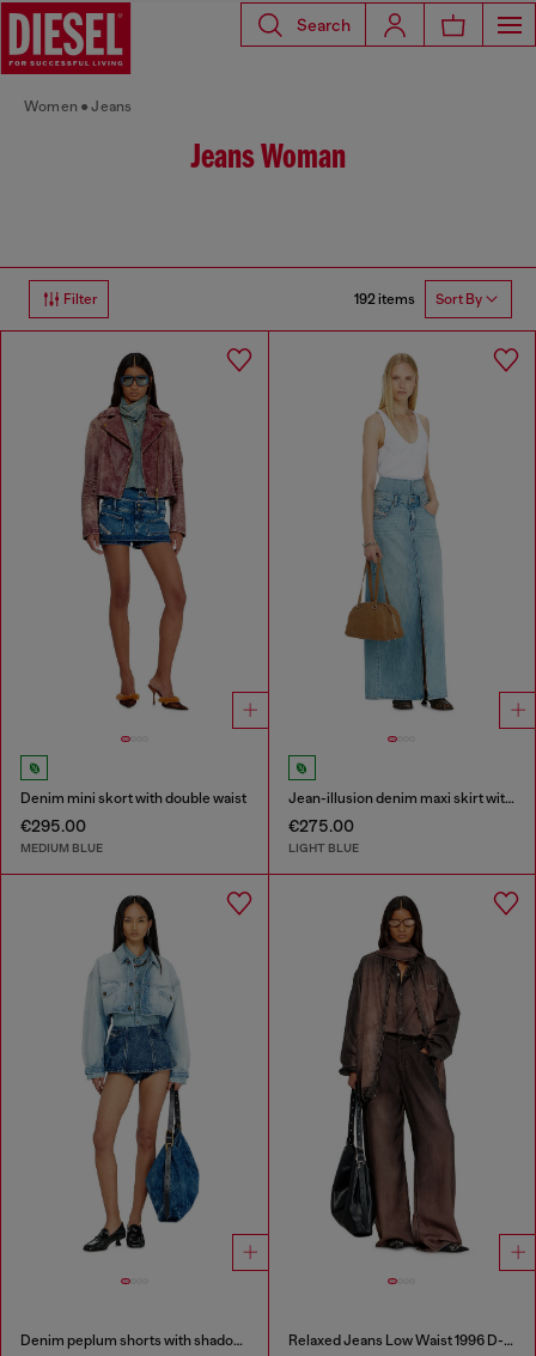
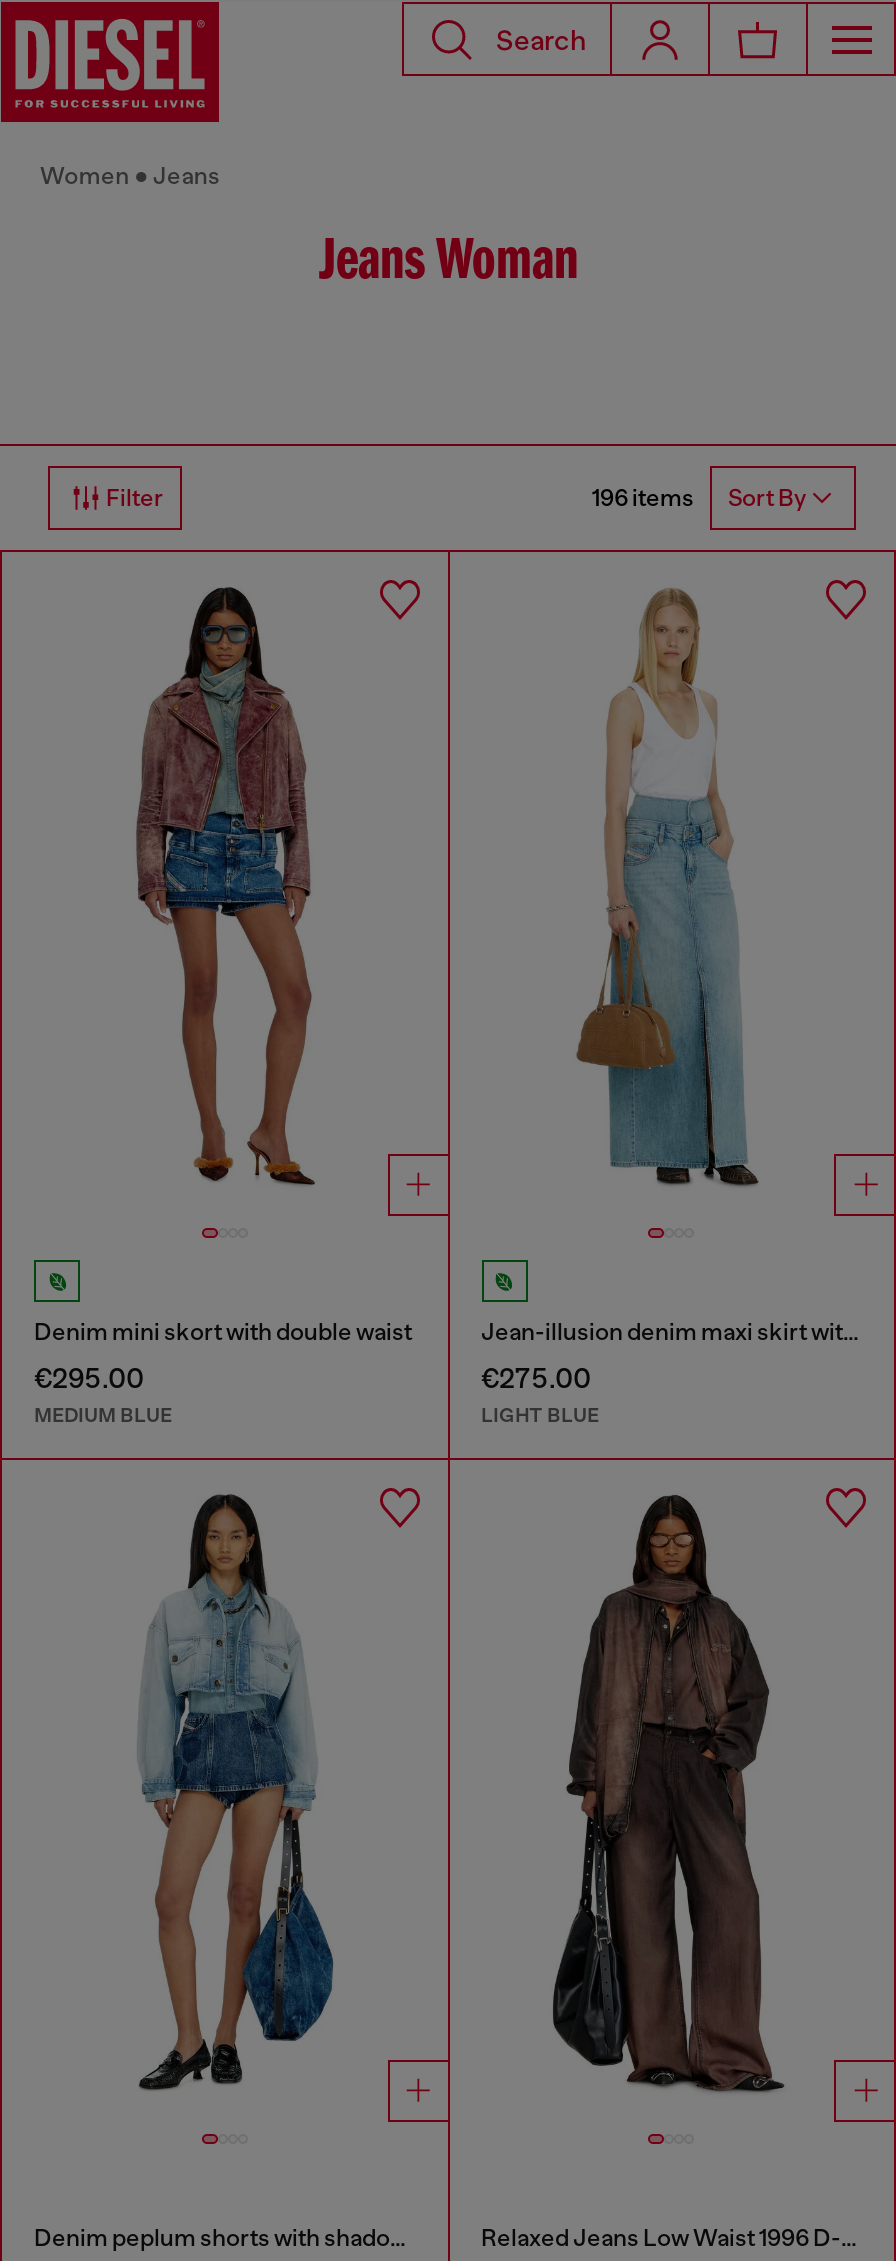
[354,291,482,308] 192 items Sort By -> [592,484,806,513] 196 items Sort By

